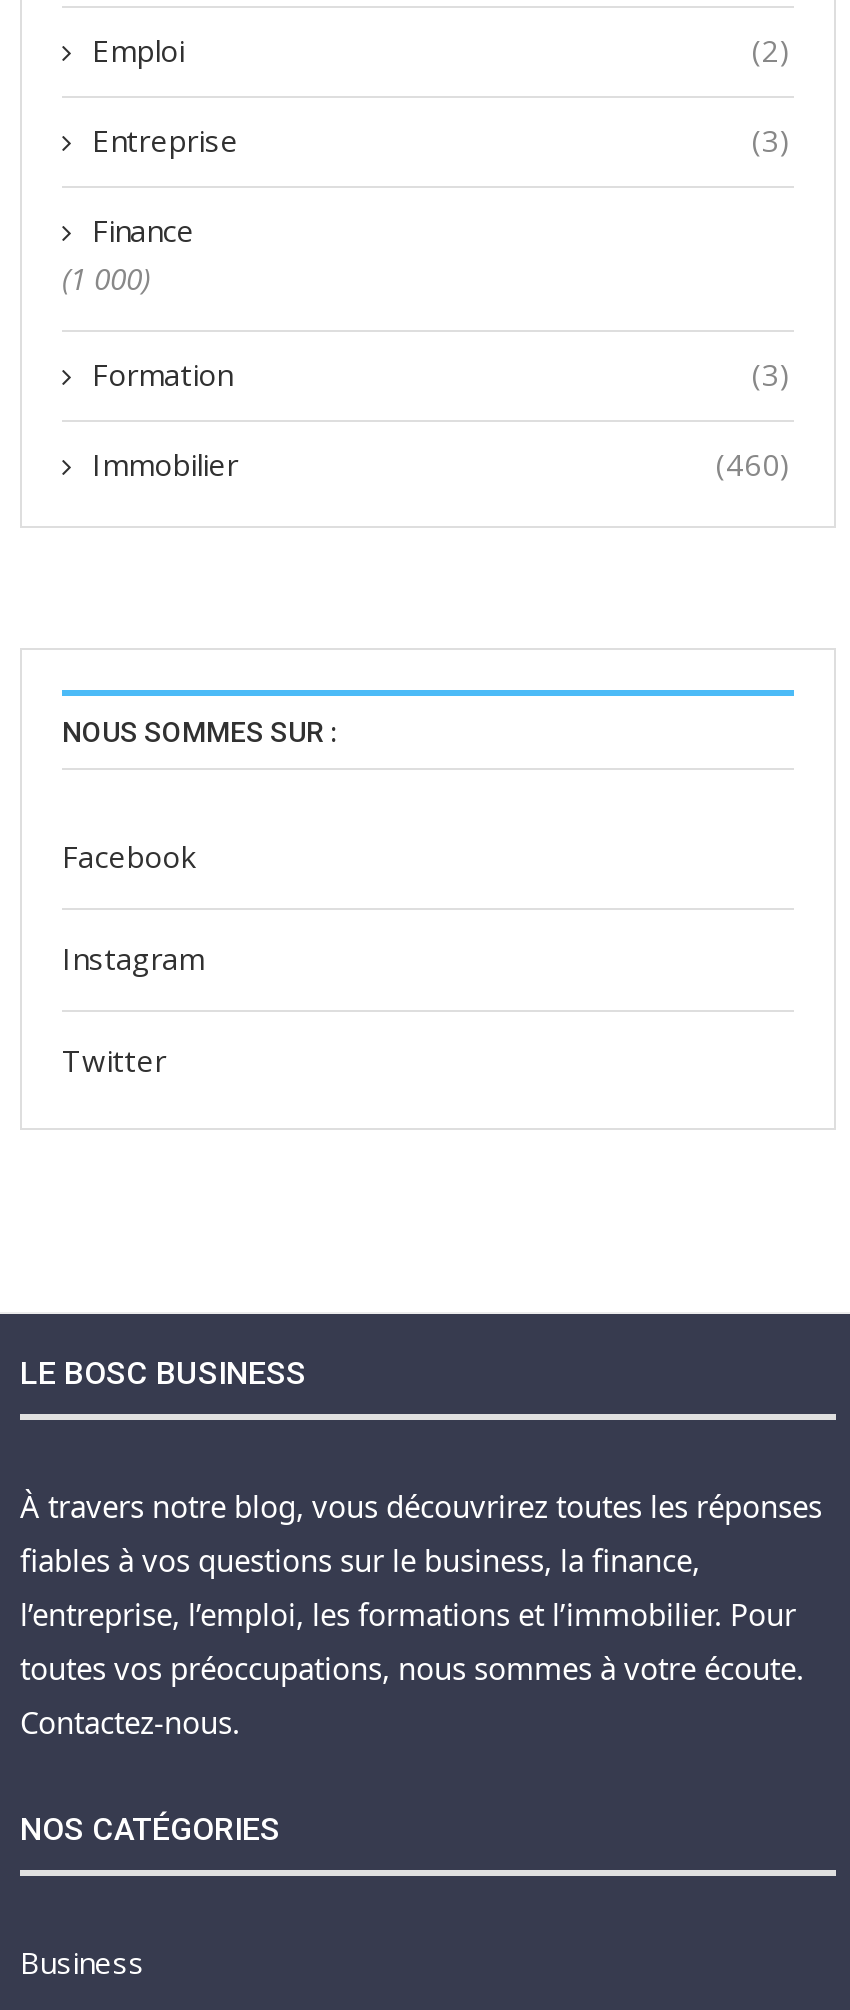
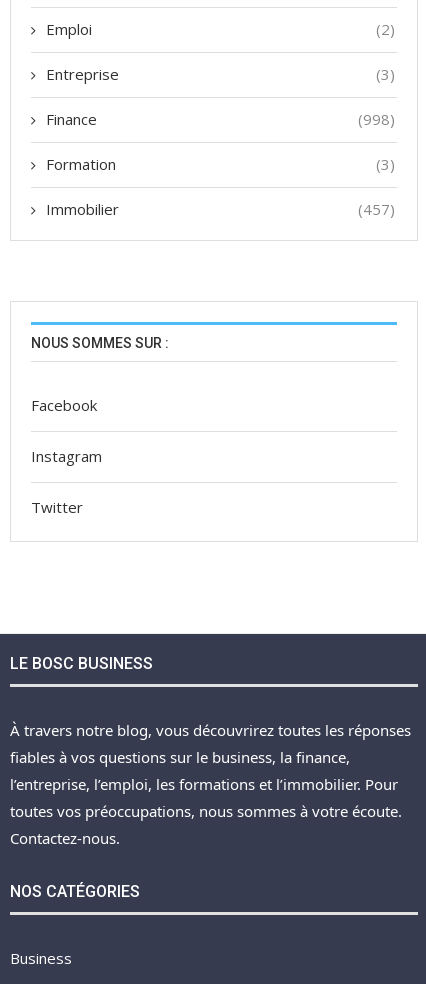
[62,258,150,298] (1 000) -> [358,109,395,129] (998)
[716,444,790,484] (460) -> [358,199,395,219] (457)

